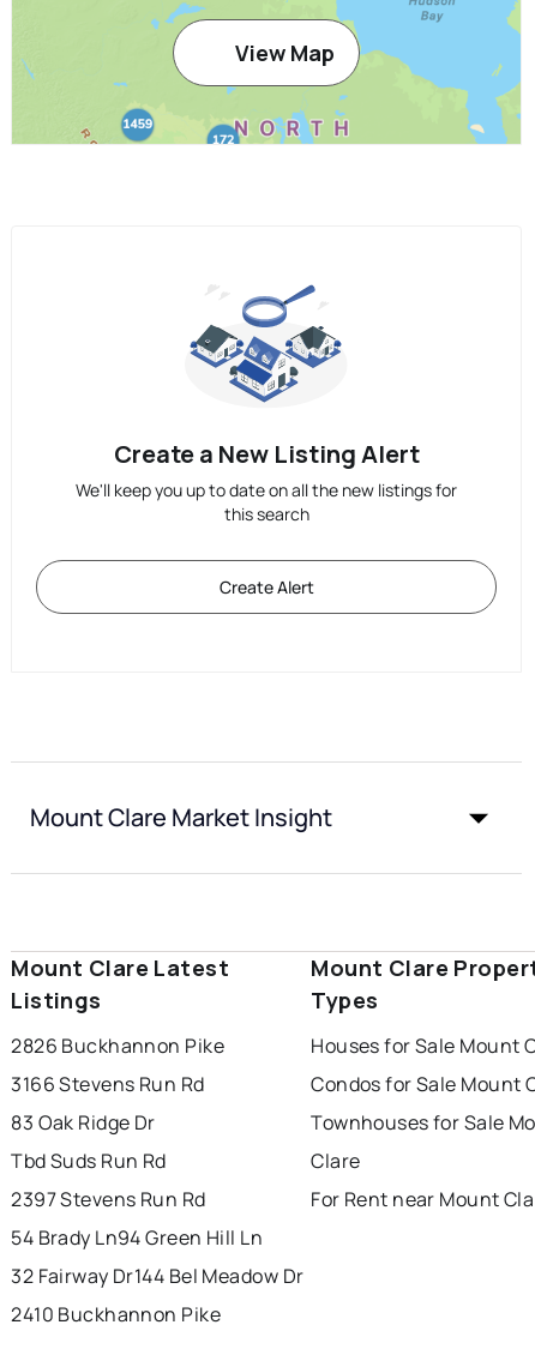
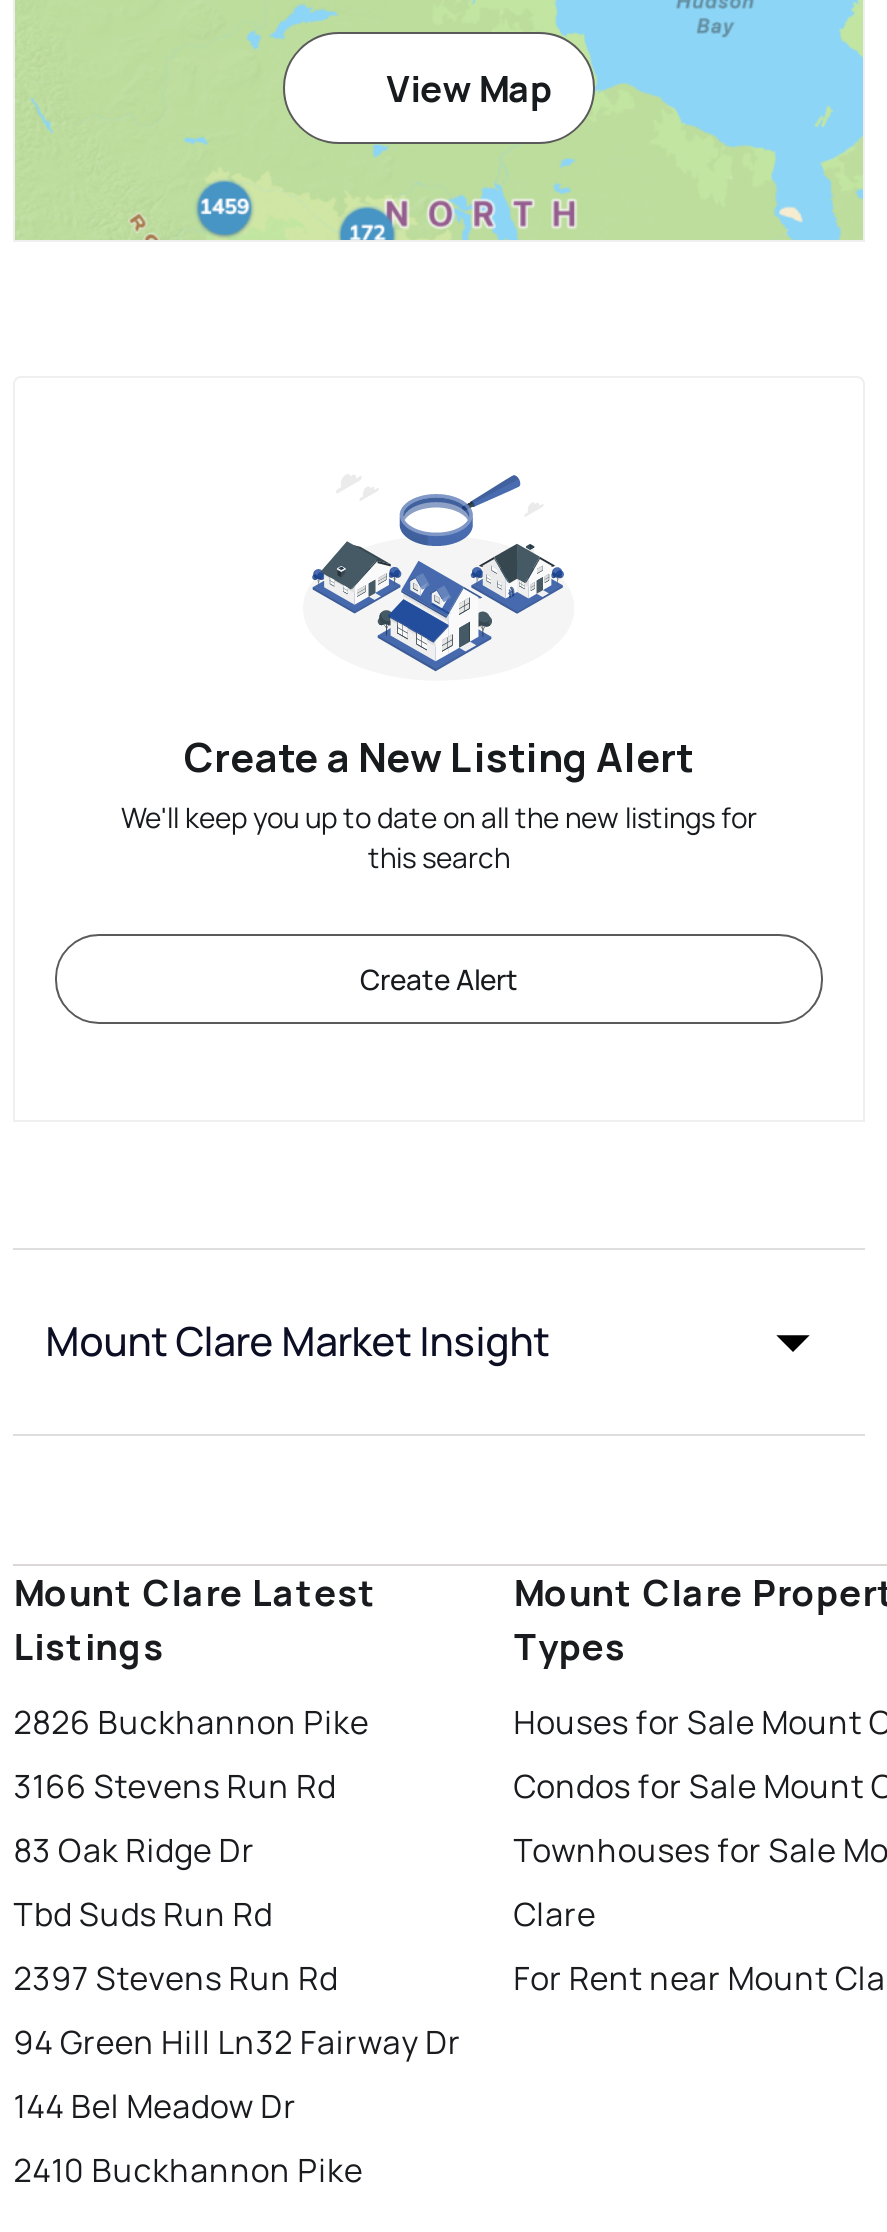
[11,1225,263,1251] 54 Brady Ln94 Green Hill Ln -> [13,2020,461,2064] 94 Green Hill Ln32 Fairway Dr
[11,1263,304,1289] 32 Fairway Dr144 Bel Meadow Dr -> [13,2084,296,2128] 144 Bel Meadow Dr

